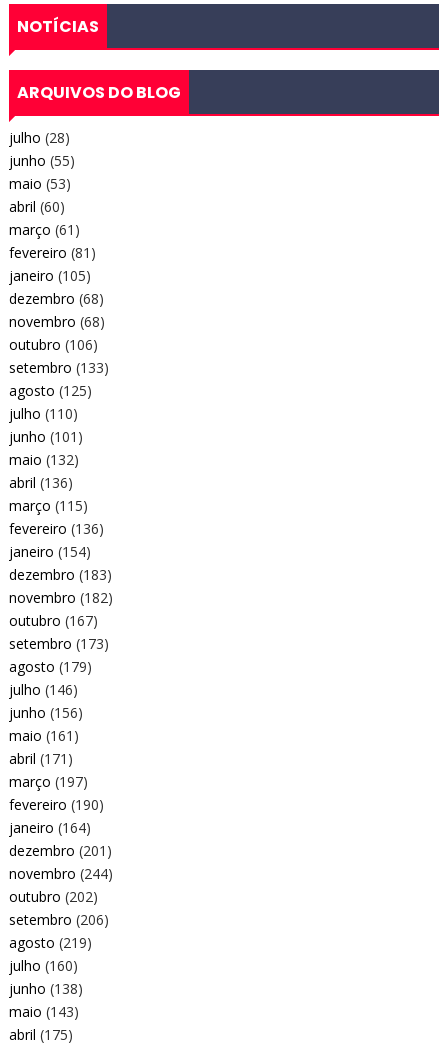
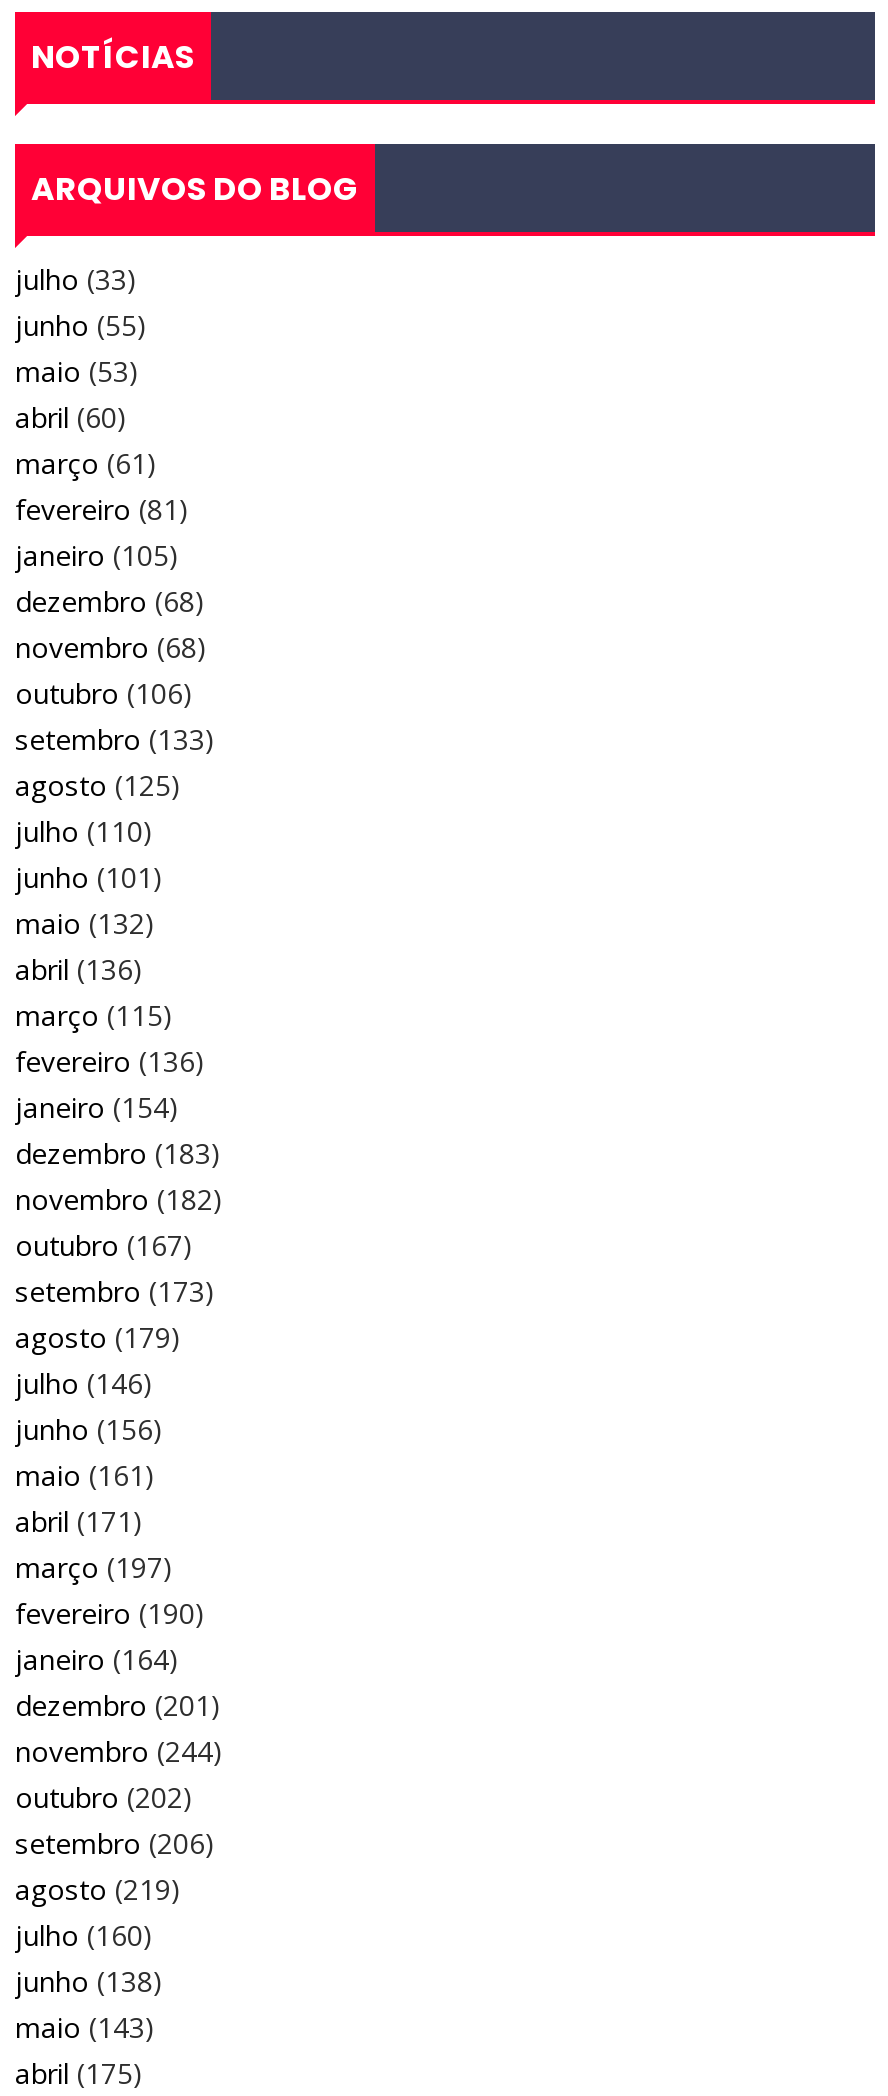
[9,128,70,147] julho (28) -> [15,259,137,297] julho (33)

